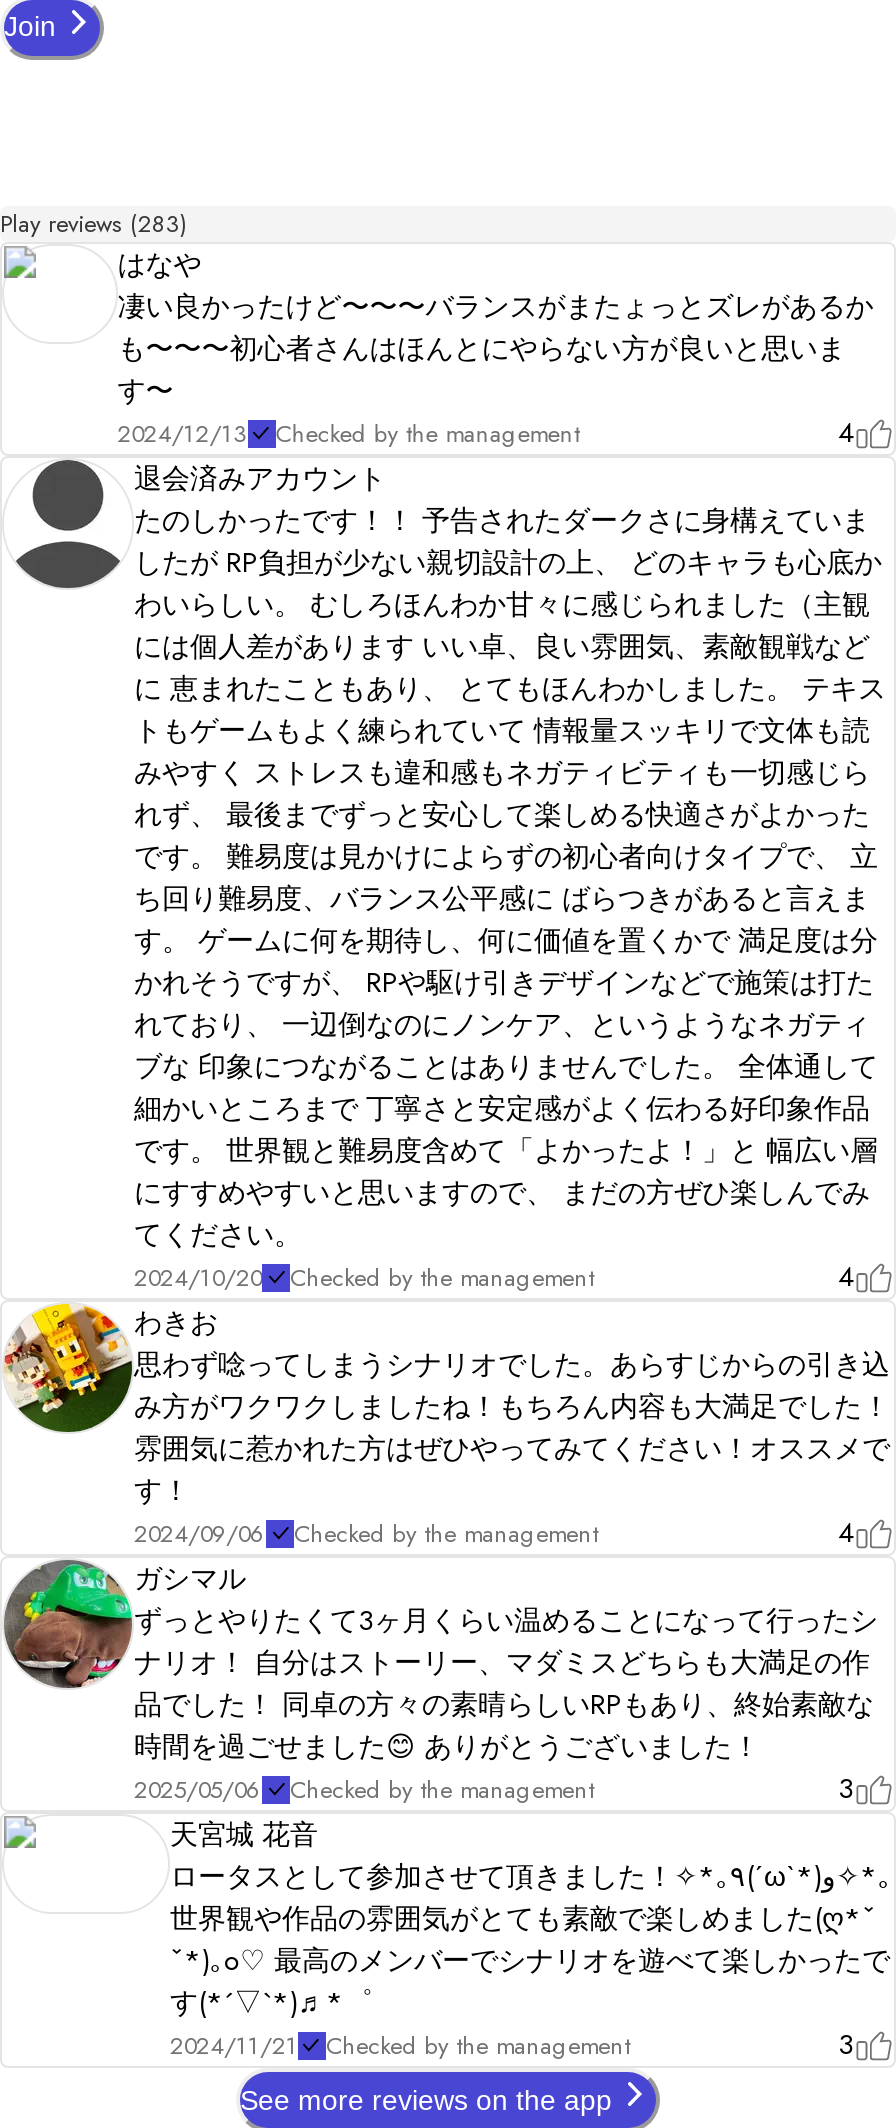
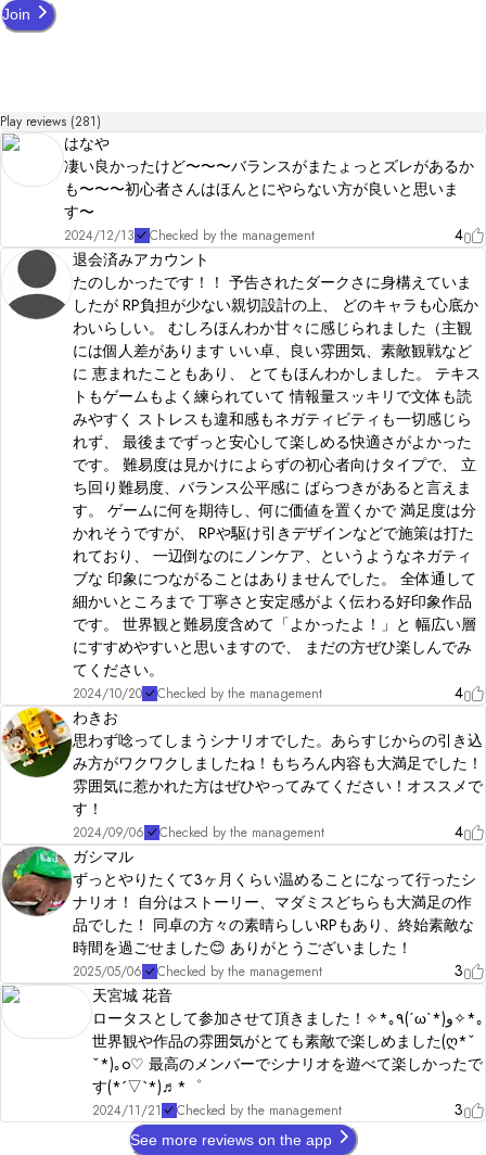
[0,206,188,242] Play reviews (283) -> [0,112,101,131] Play reviews (281)

